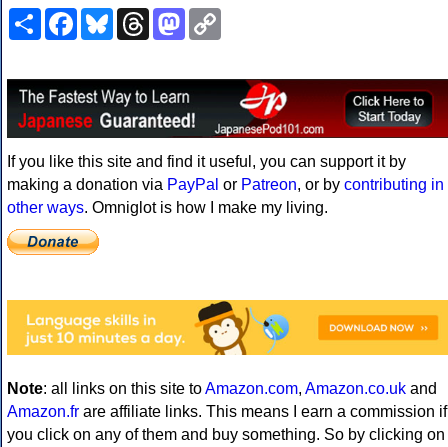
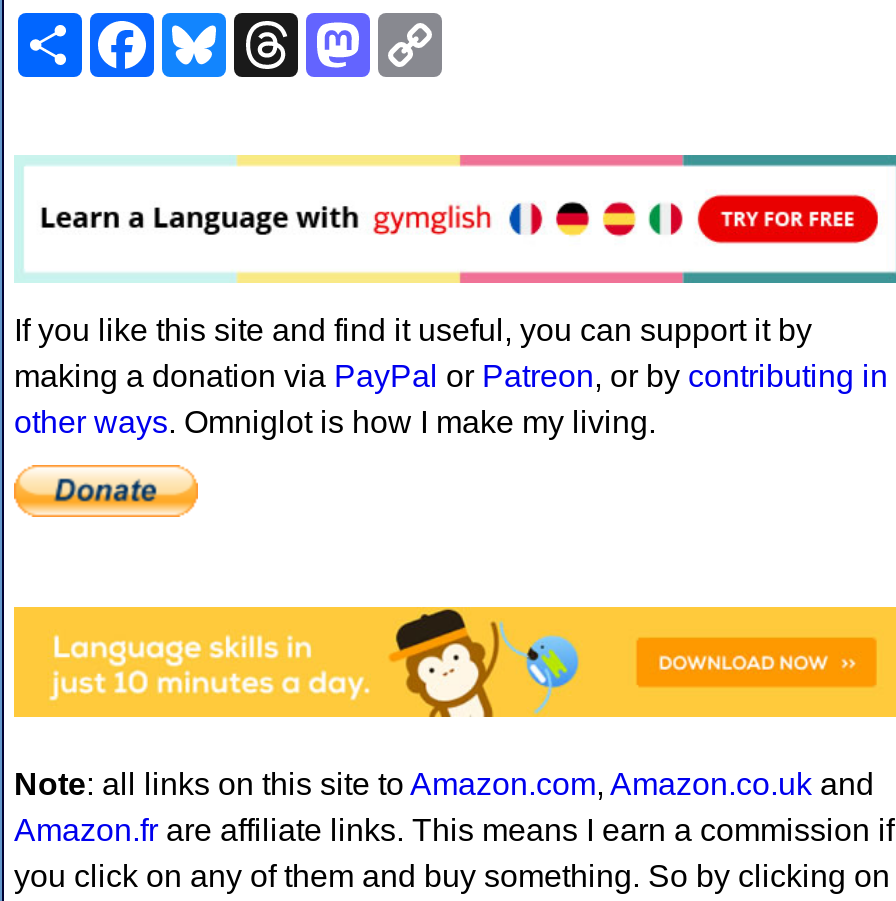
[6,78,445,139] [image] -> [14,153,890,285] [image]

